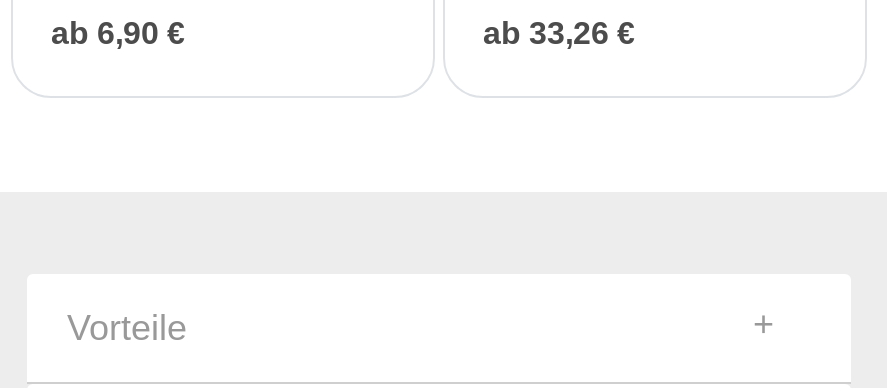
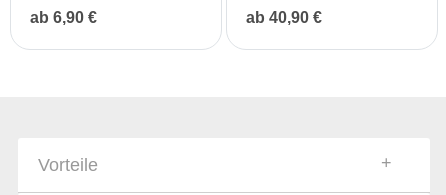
[483,16,635,50] ab 33,26 € -> [246,9,322,26] ab 40,90 €

